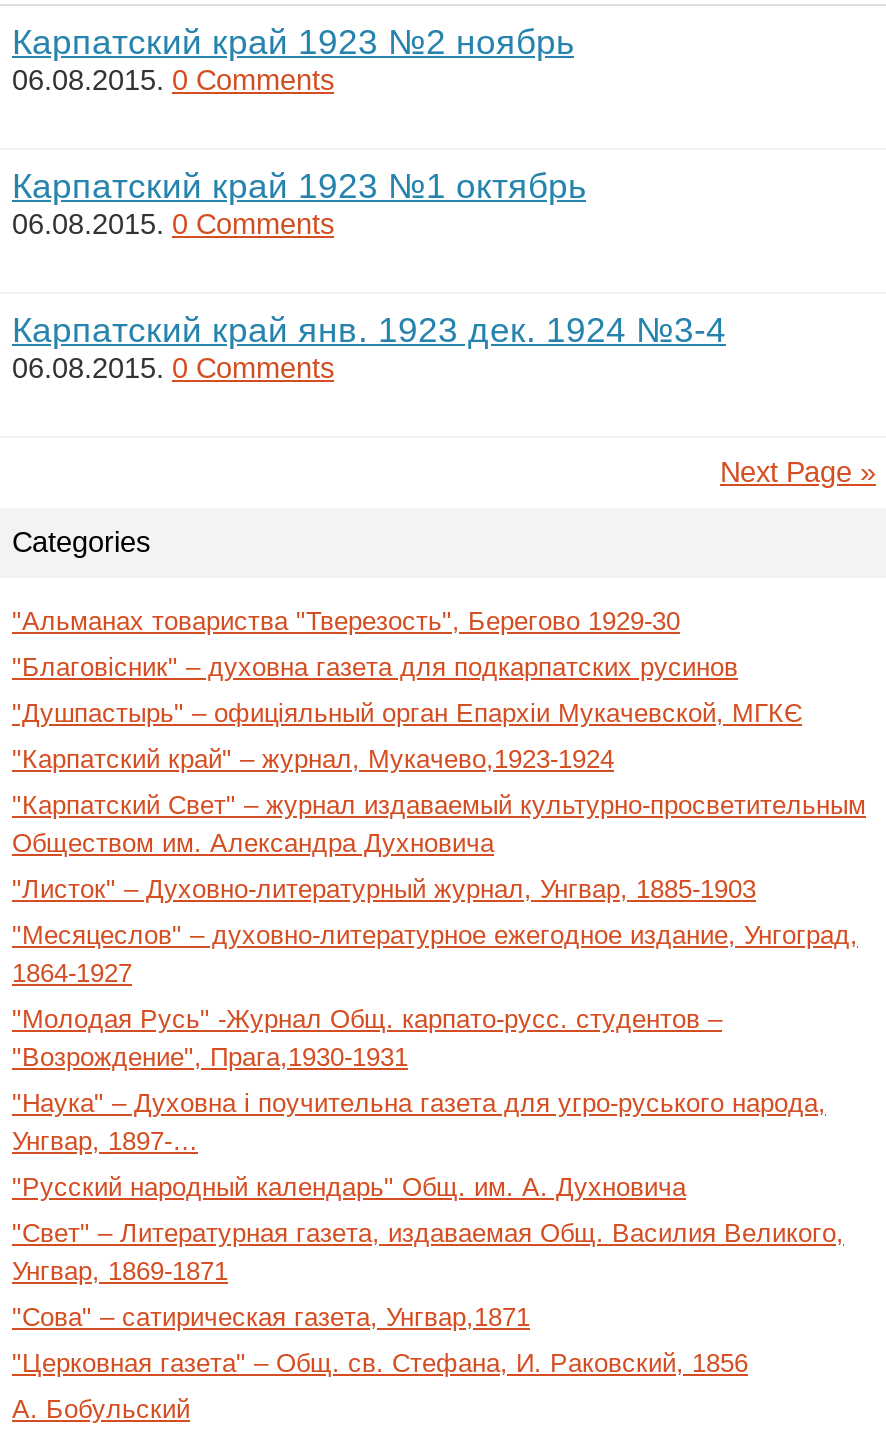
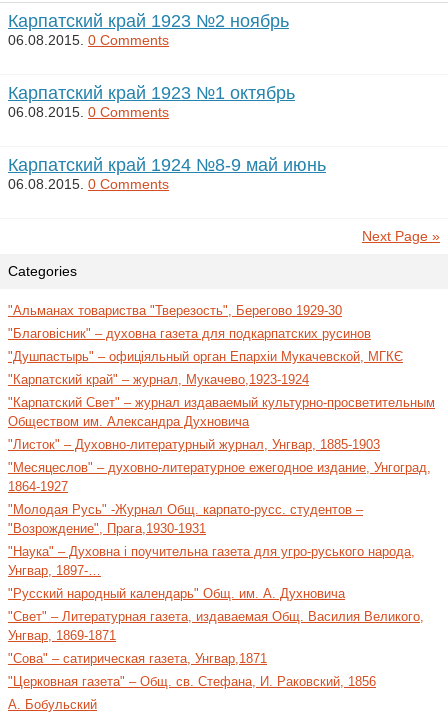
[12,310,726,350] Карпатский край янв. 1923 дек. 1924 №3-4 -> [8,155,326,175] Карпатский край 1924 №8-9 май июнь

